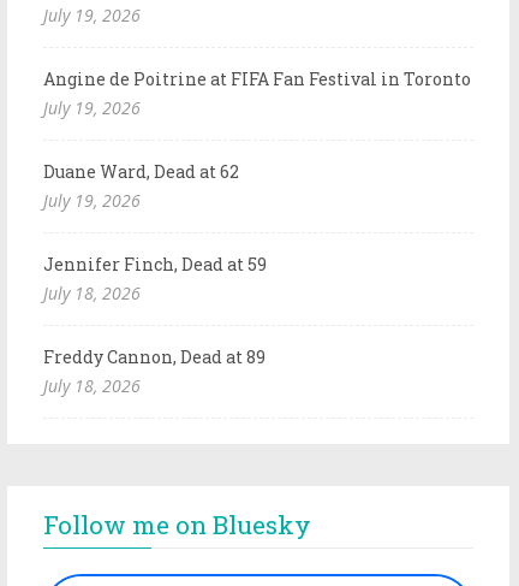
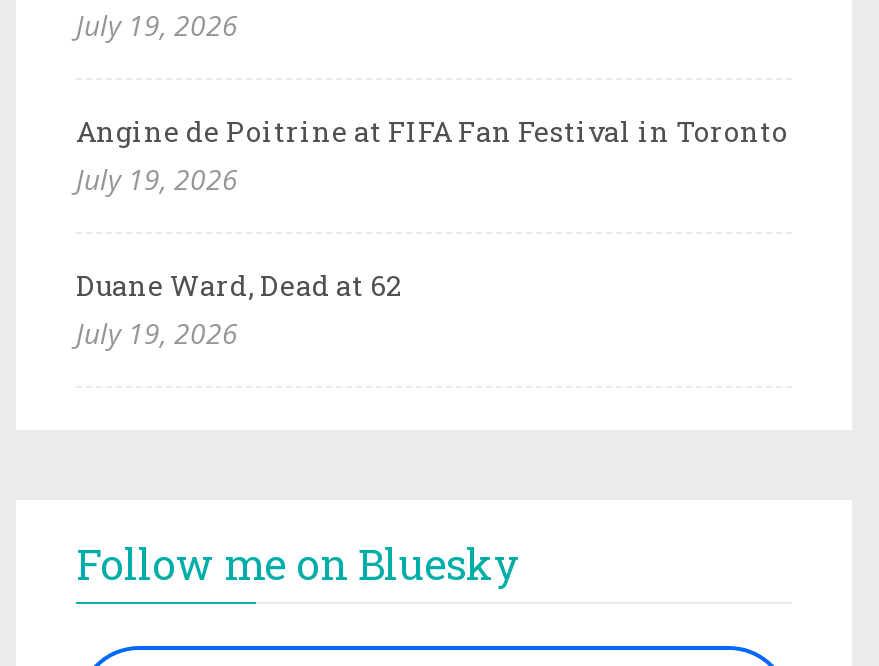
[43,253,267,397] Jennifer Finch, Dead at 59 | July 18, 2026 | Freddy Cannon, Dead at 89 | July 18, 2026 -> none

